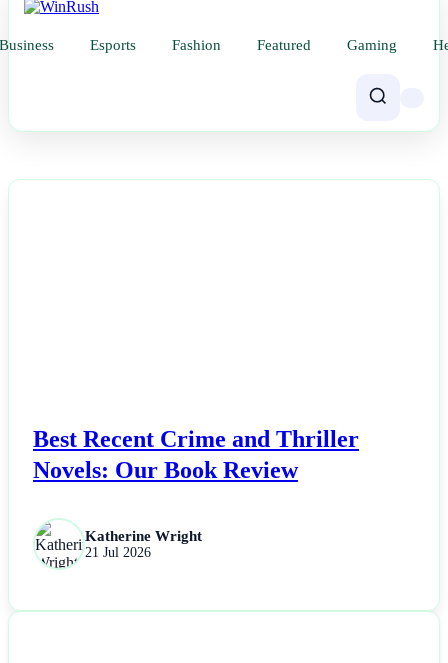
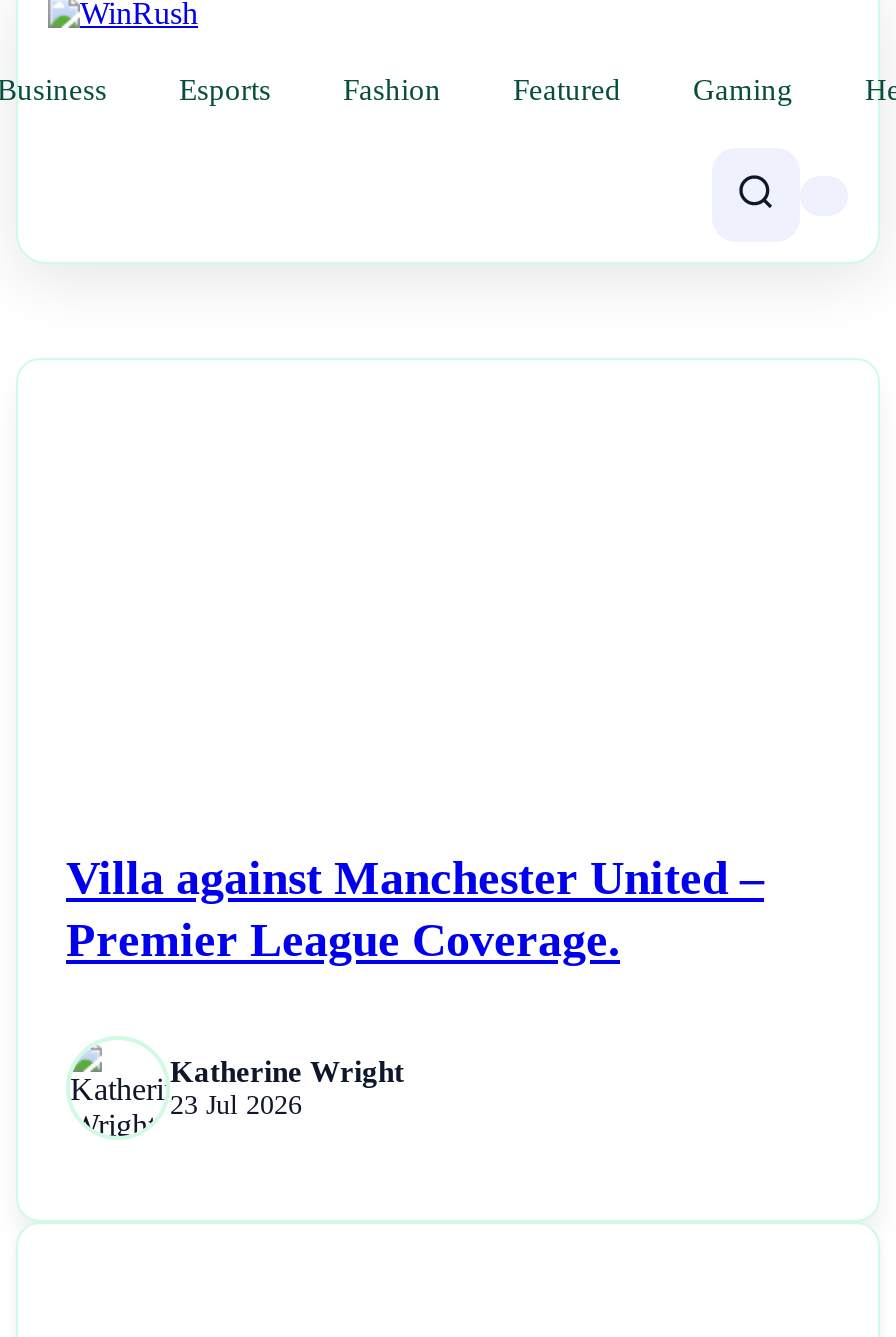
[33,426,359,483] Best Recent Crime and Thriller | Novels: Our Book Review -> [66,852,764,966] Villa against Manchester United – | Premier League Coverage.
[85,545,151,560] 21 Jul 2026 -> [170,1090,302,1120] 23 Jul 2026

